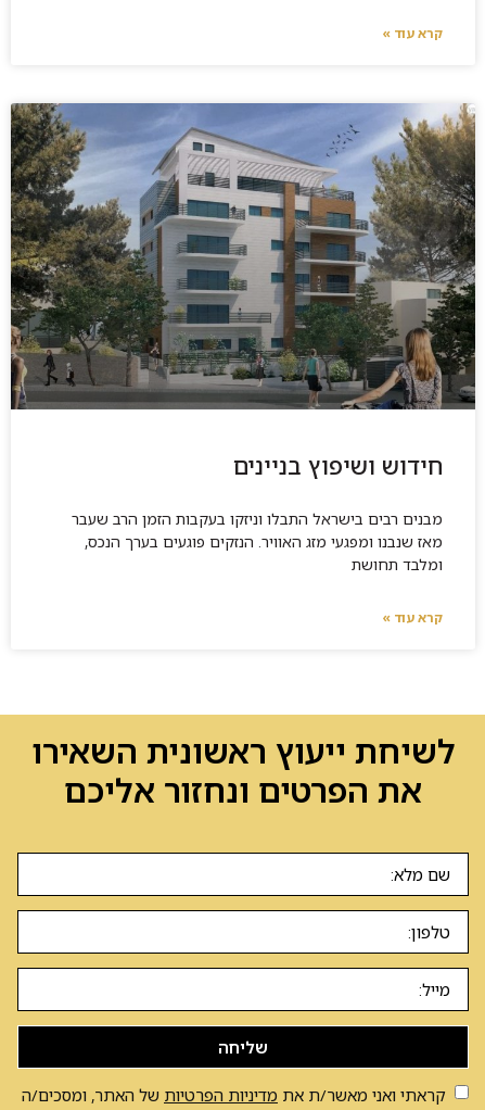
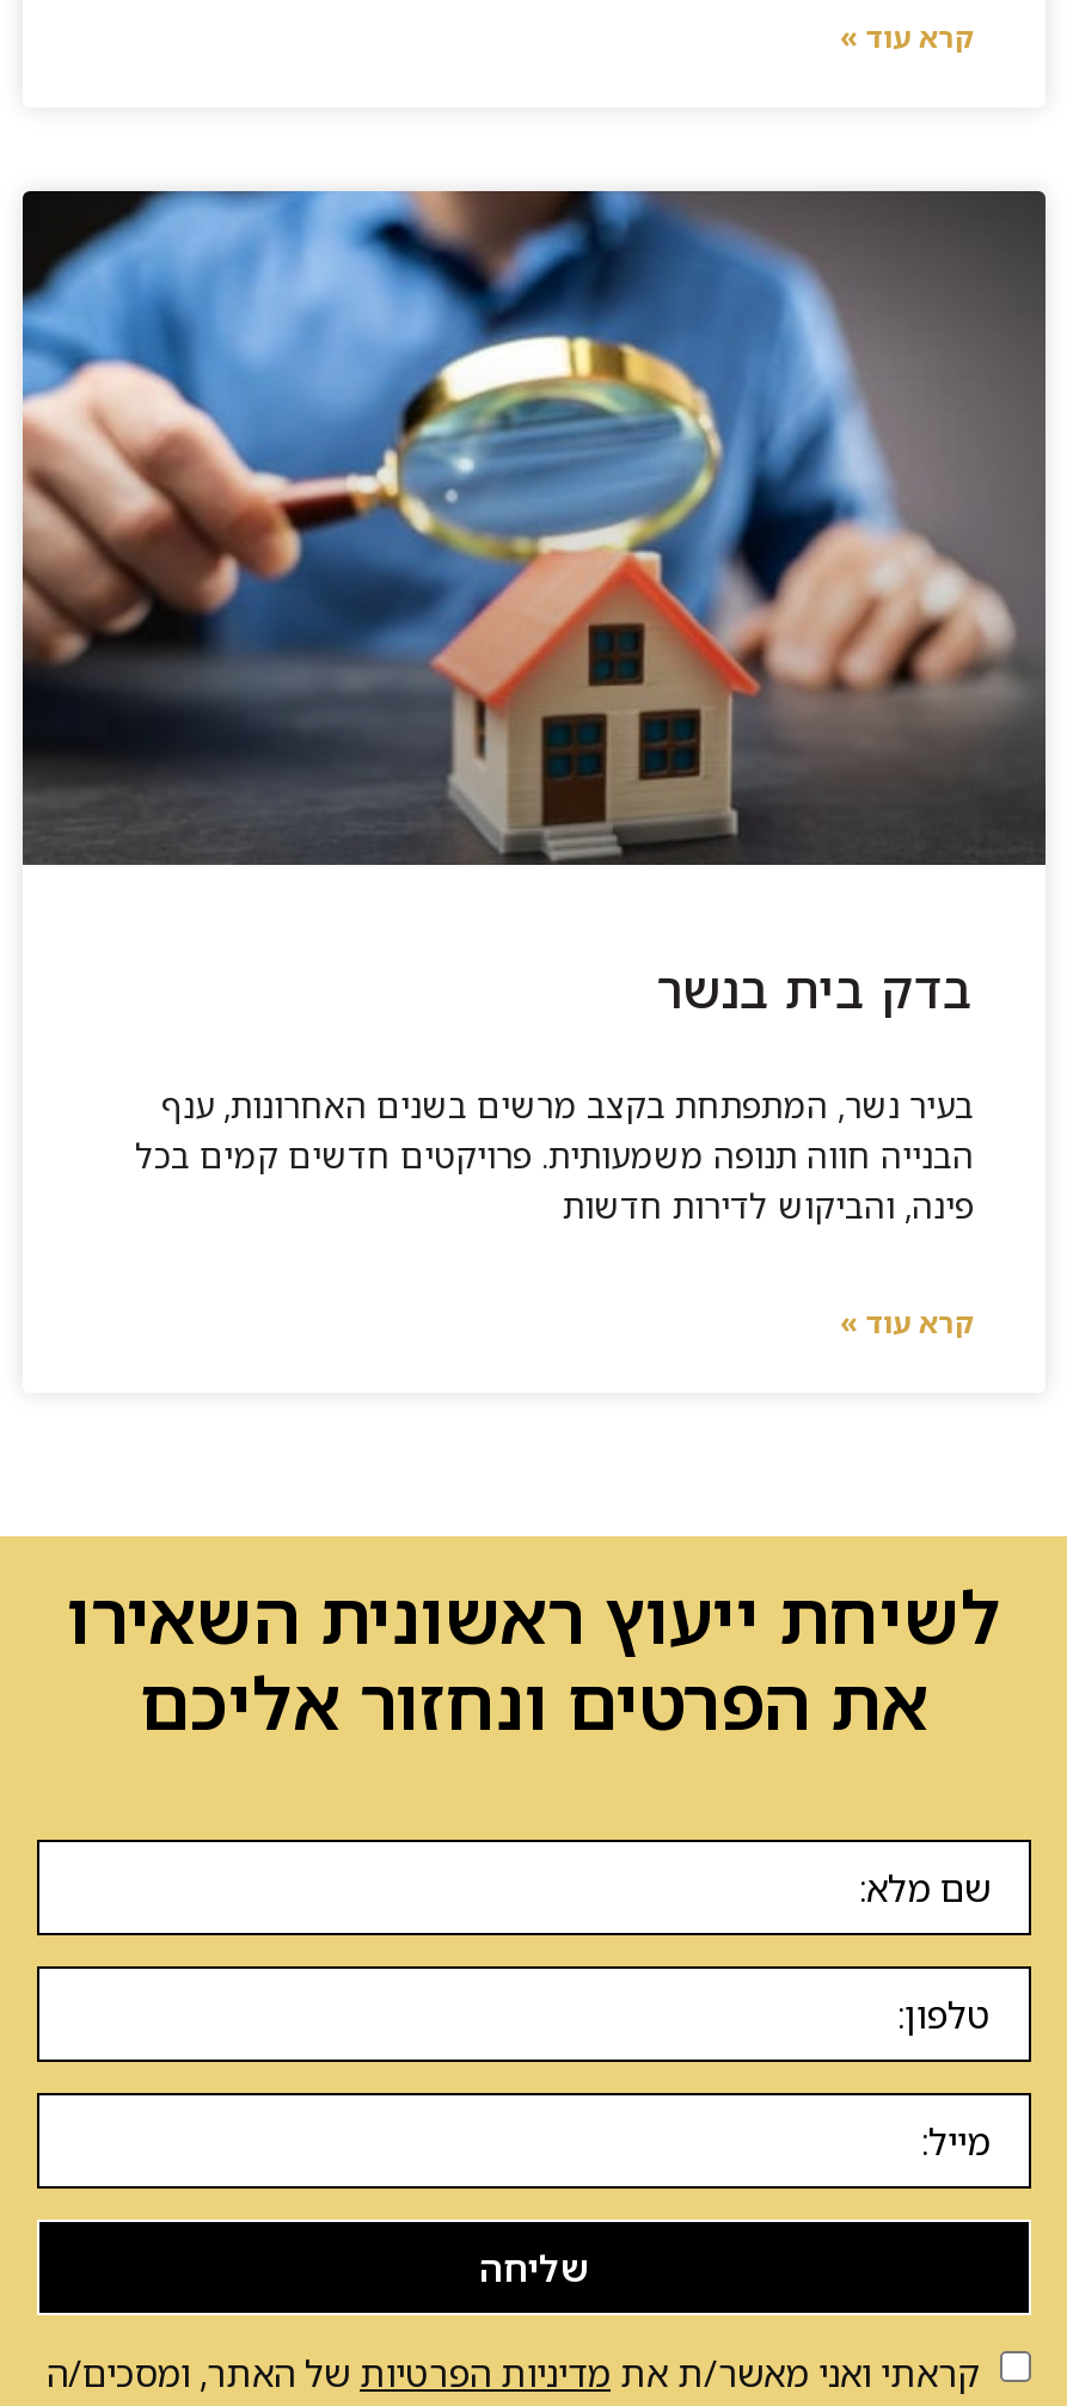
[10,102,475,481] [image] | חידוש ושיפוץ בניינים -> [20,189,1048,1023] [image] | בדק בית בנשר
[72,508,443,575] מבנים רבים בישראל התבלו וניזקו בעקבות הזמן הרב שעבר | מאז שנבנו ומפגעי מזג האוויר. הנזקים פוגעים בערך הנכס, | ומלבד תחושת -> [135,1082,974,1228] בעיר נשר, המתפתחת בקצב מרשים בשנים האחרונות, ענף | הבנייה חווה תנופה משמעותית. פרויקטים חדשים קמים בכל | פינה, והביקוש לדירות חדשות

